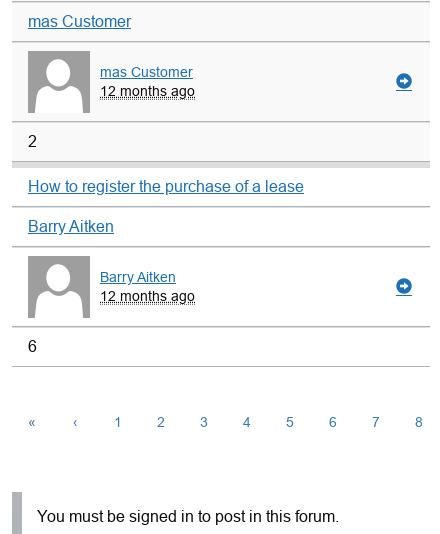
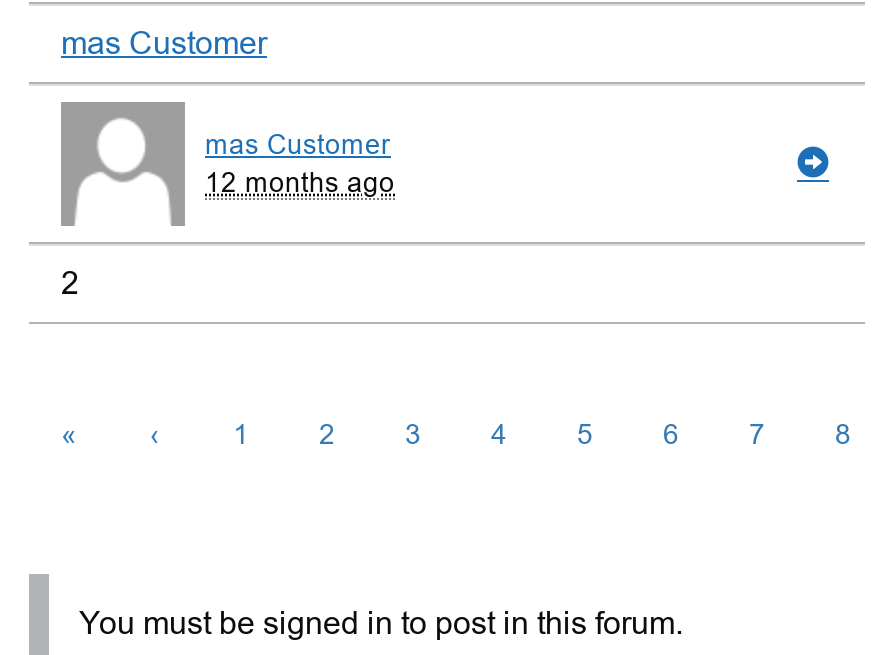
[28,178,304,355] How to register the purchase of a lease | Barry Aitken | Barry Aitken | 12 months ago | 6 -> none

